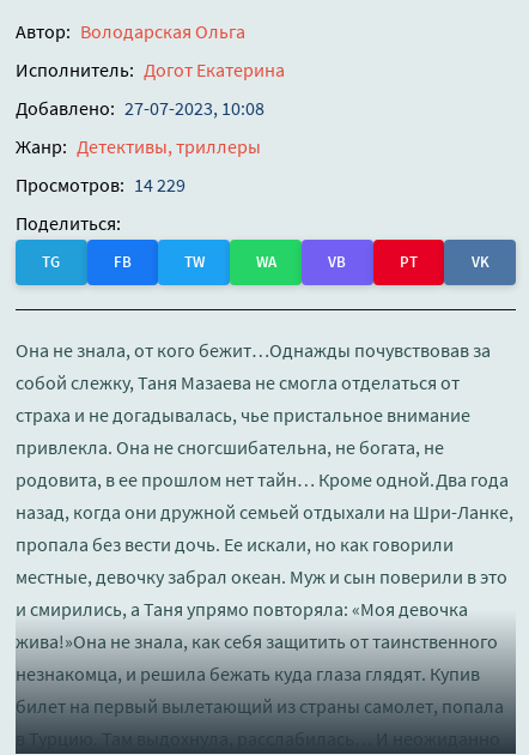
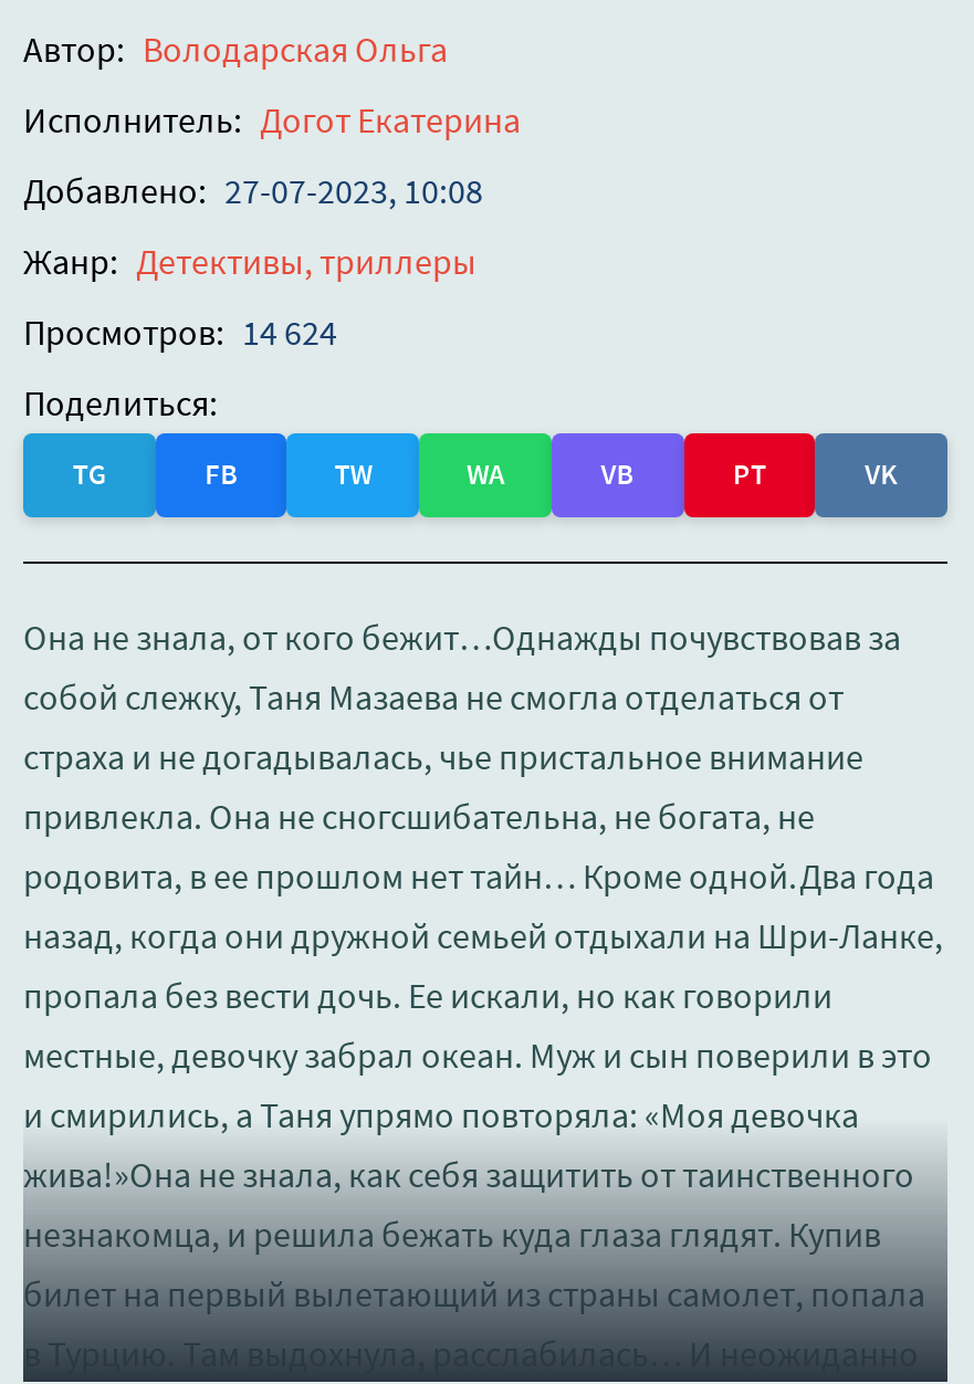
[16,172,186,196] Просмотров: 14 229 -> [23,309,337,353] Просмотров: 14 624

